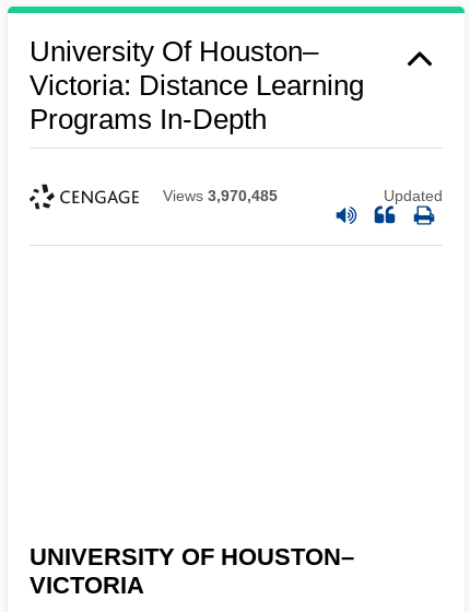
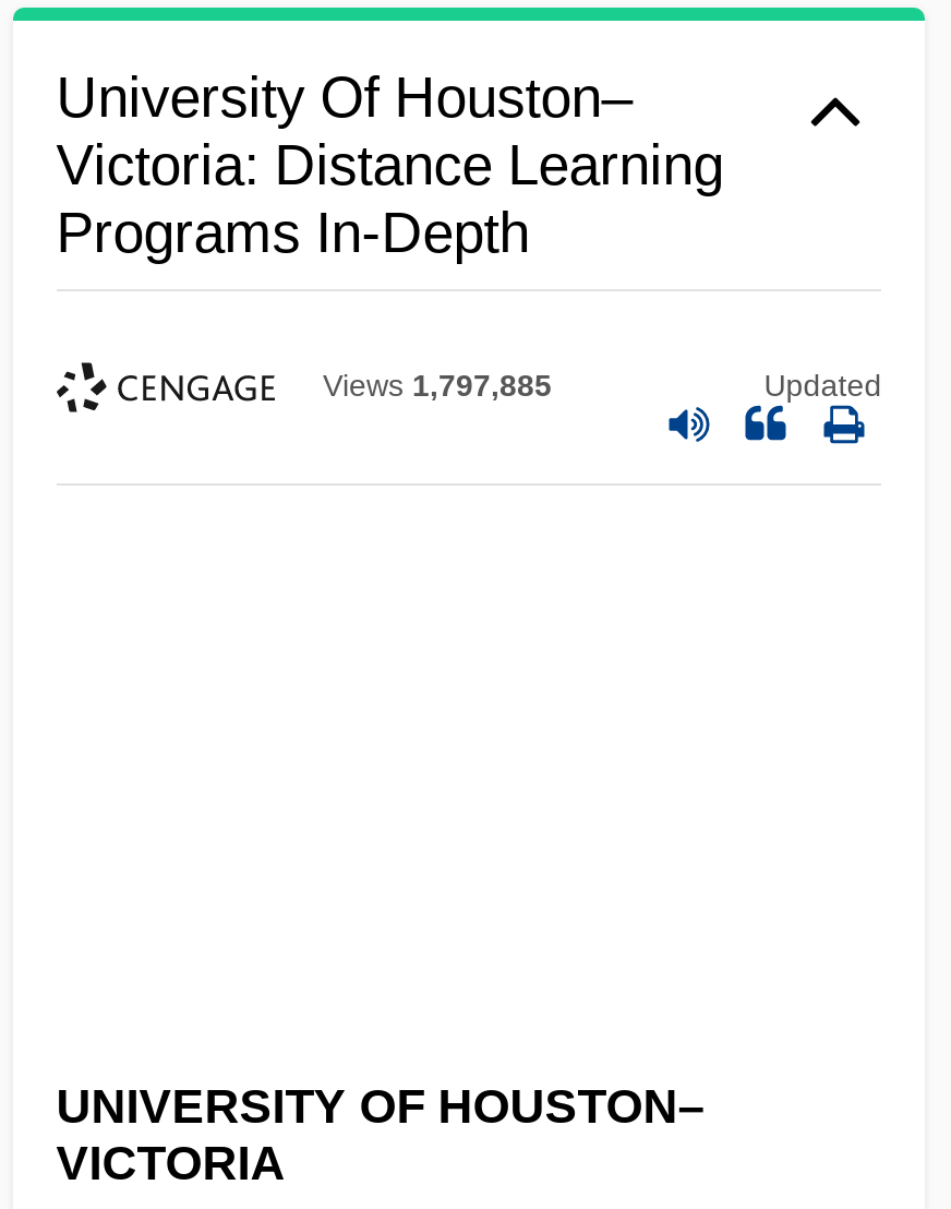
[163,187,278,205] Views 3,970,485 -> [323,369,552,404] Views 1,797,885

